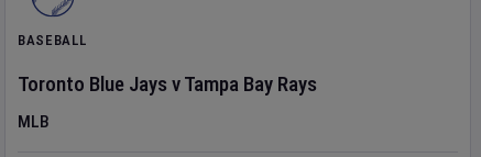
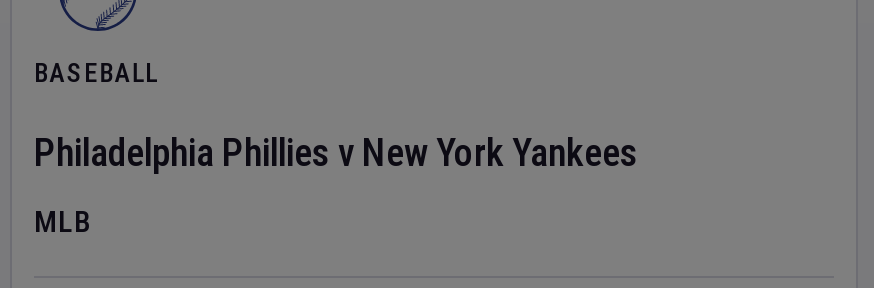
[18,71,317,97] Toronto Blue Jays v Tampa Bay Rays -> [34,130,638,176] Philadelphia Phillies v New York Yankees

